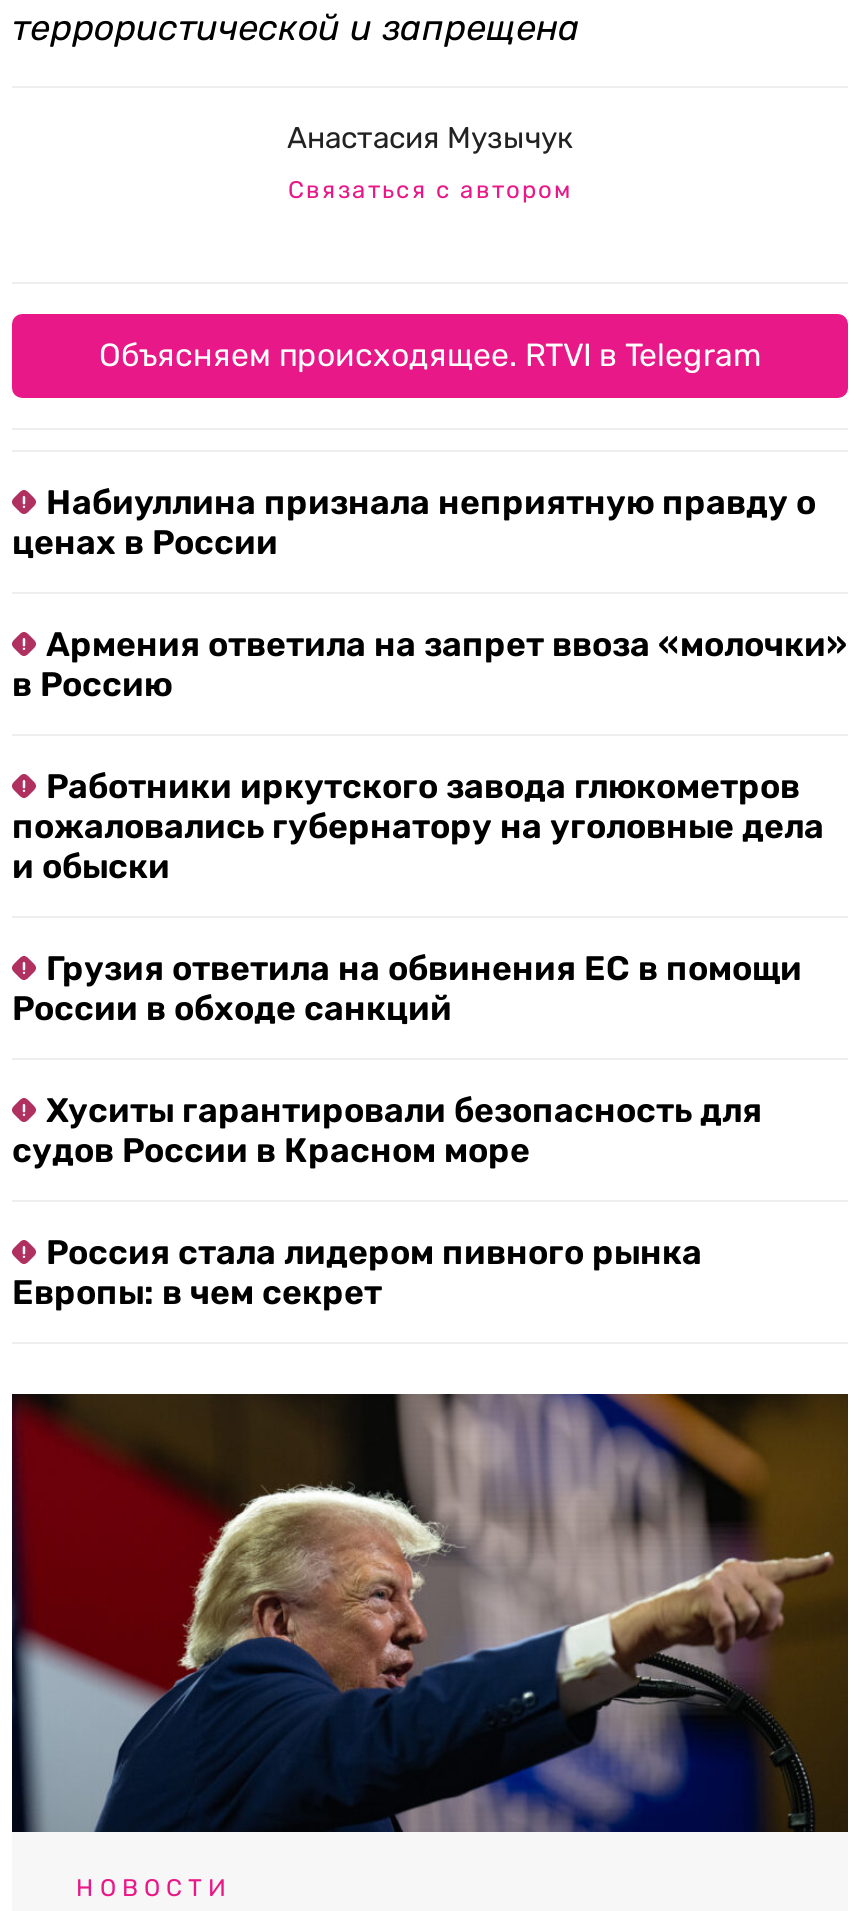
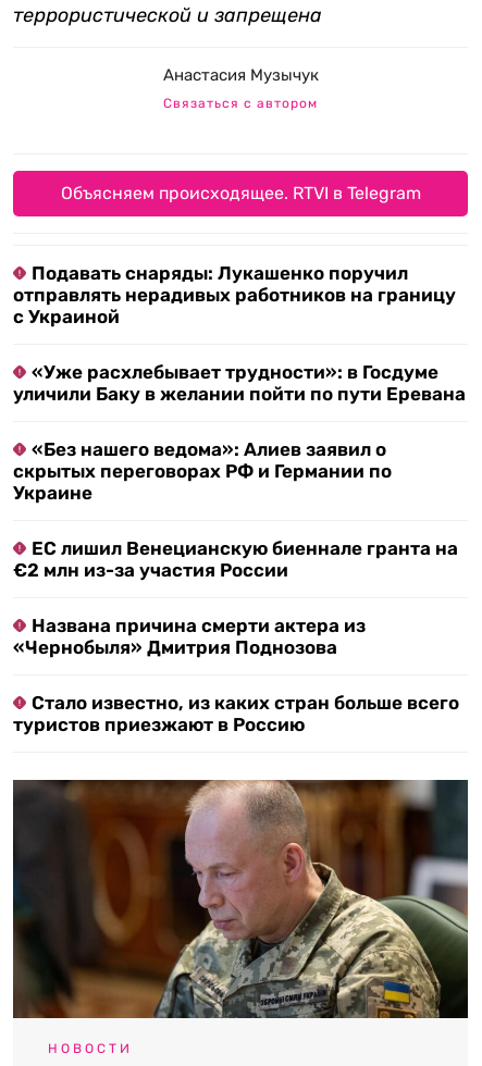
[12,482,816,562] Набиуллина признала неприятную правду о | ценах в России -> [13,262,456,328] Подавать снаряды: Лукашенко поручил | отправлять нерадивых работников на границу | с Украиной
[12,624,848,704] Армения ответила на запрет ввоза «молочки» | в Россию -> [13,361,466,405] «Уже расхлебывает трудности»: в Госдуме | уличили Баку в желании пойти по пути Еревана
[12,766,824,886] Работники иркутского завода глюкометров | пожаловались губернатору на уголовные дела | и обыски -> [13,438,392,504] «Без нашего ведома»: Алиев заявил о | скрытых переговорах РФ и Германии по | Украине
[12,948,802,1028] Грузия ответила на обвинения ЕС в помощи | России в обходе санкций -> [13,537,458,581] ЕС лишил Венецианскую биеннале гранта на | €2 млн из-за участия России
[12,1090,762,1170] Хуситы гарантировали безопасность для | судов России в Красном море -> [13,615,366,658] Названа причина смерти актера из | «Чернобыля» Дмитрия Поднозова
[12,1232,702,1312] Россия стала лидером пивного рынка | Европы: в чем секрет -> [13,692,459,735] Стало известно, из каких стран больше всего | туристов приезжают в Россию
[12,1392,848,1834] [image] -> [13,779,469,1019] [image]

